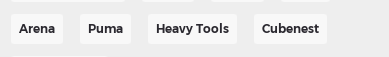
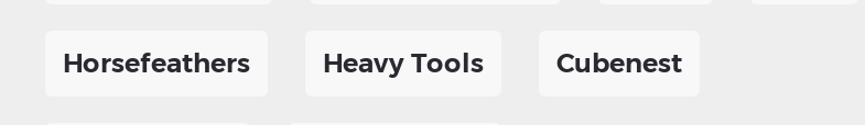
[19,21,123,36] Arena | Puma -> [63,46,250,79] Horsefeathers

